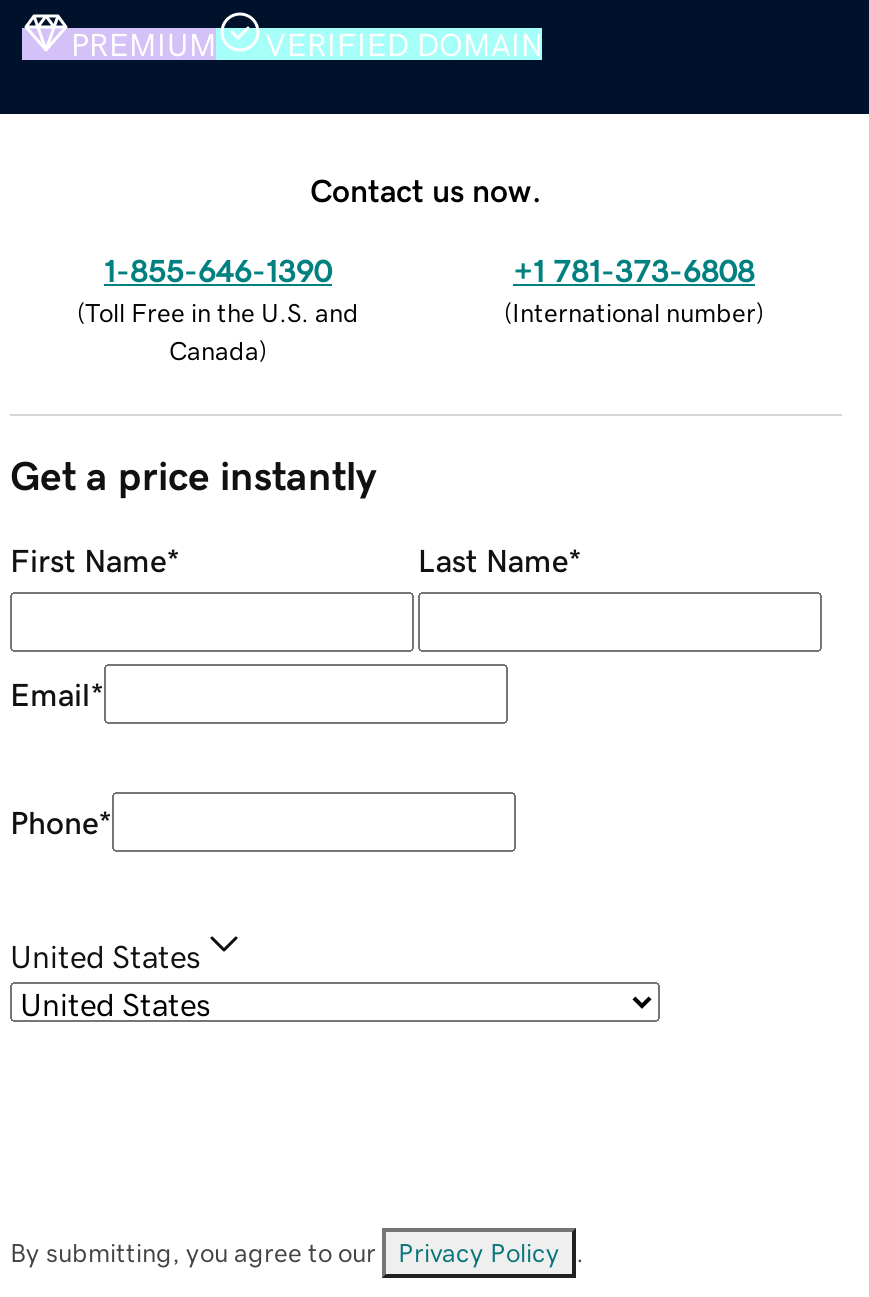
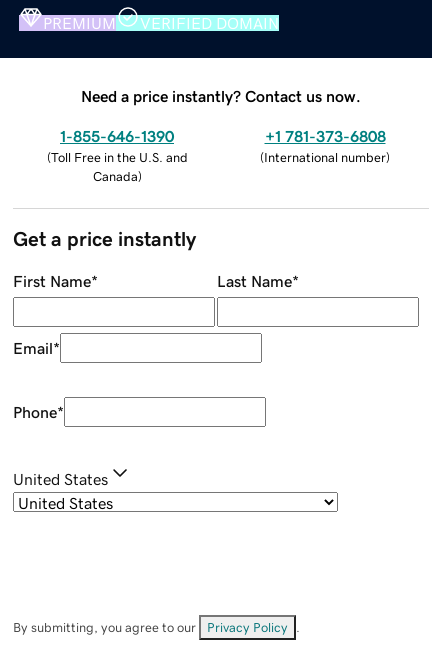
[310,173,542,205] Contact us now. -> [81,88,361,104] Need a price instantly? Contact us now.

